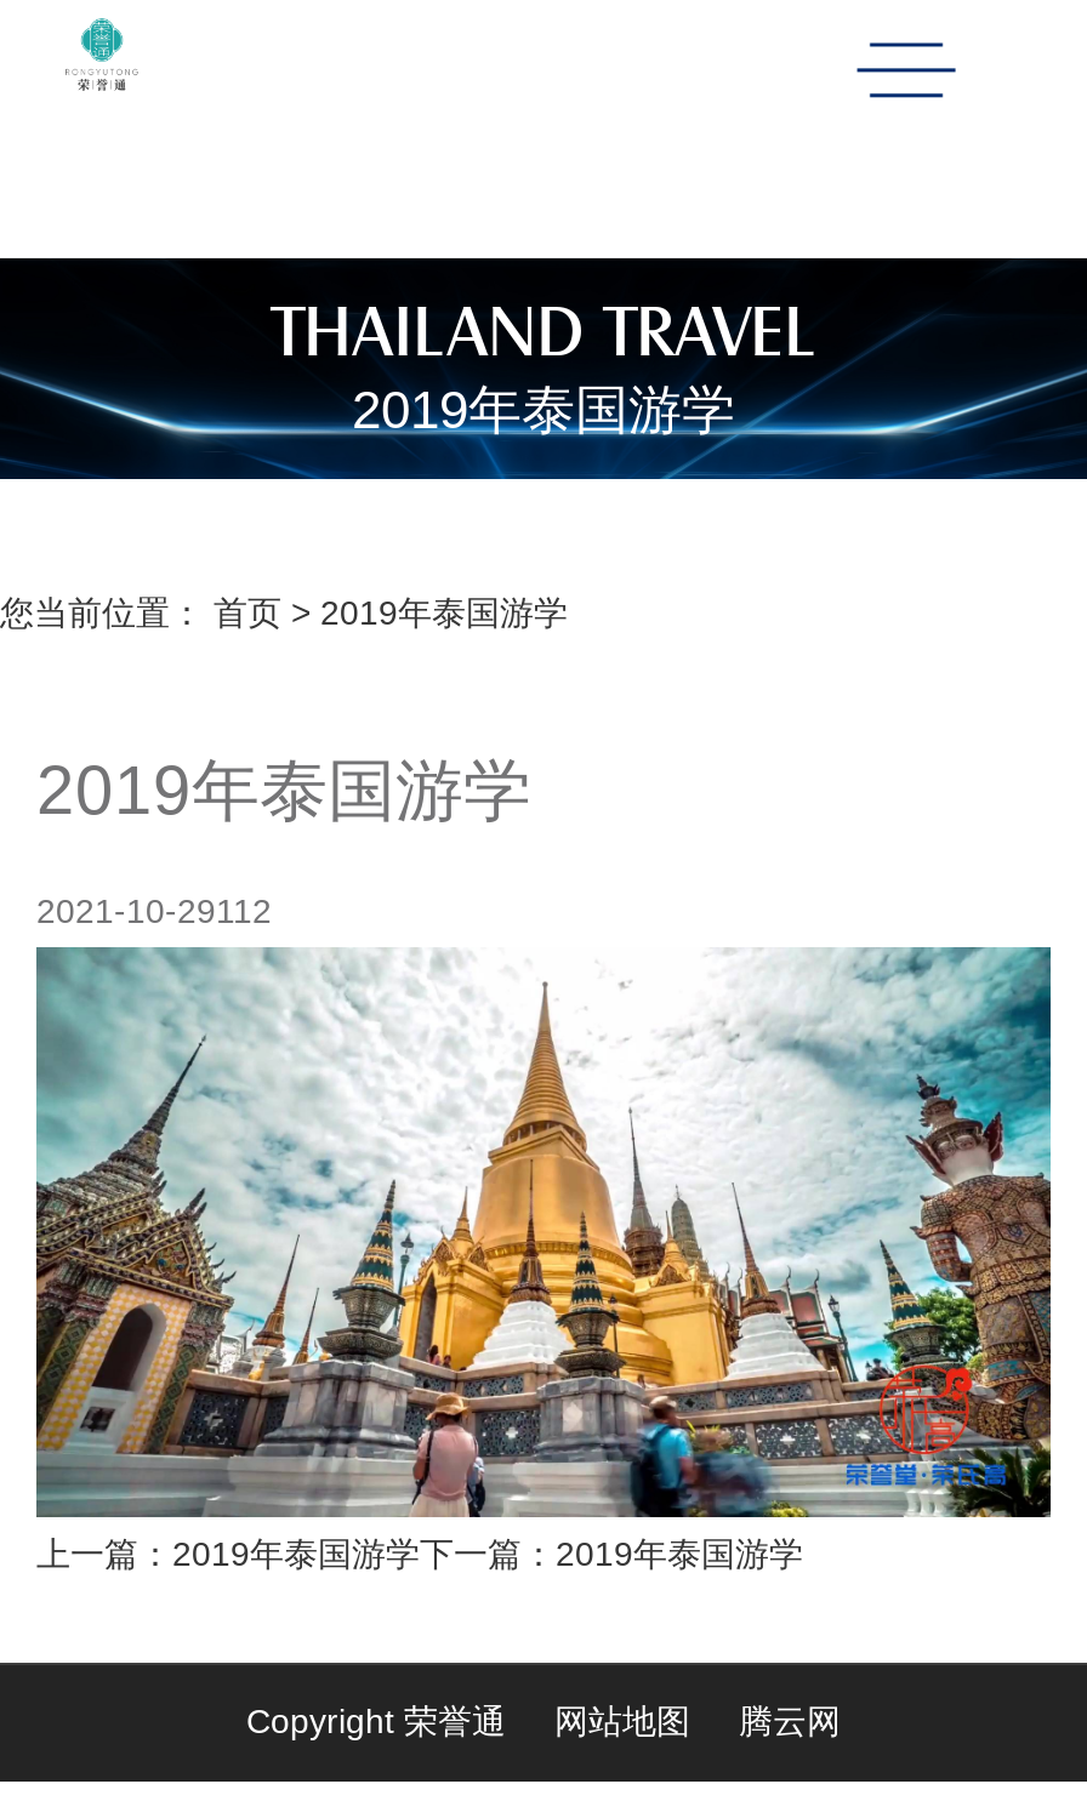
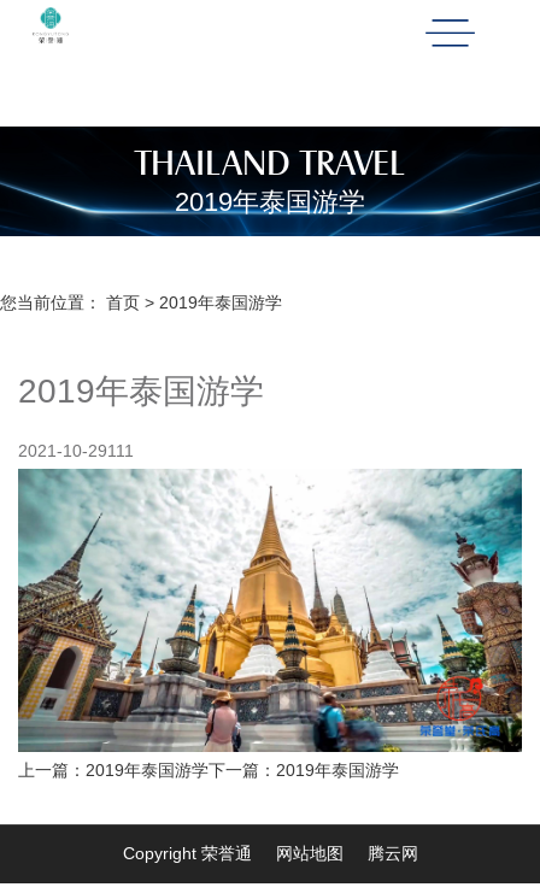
[36,891,272,930] 2021-10-29112 -> [18,441,134,460] 2021-10-29111

